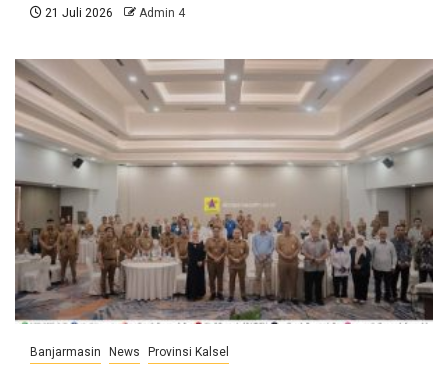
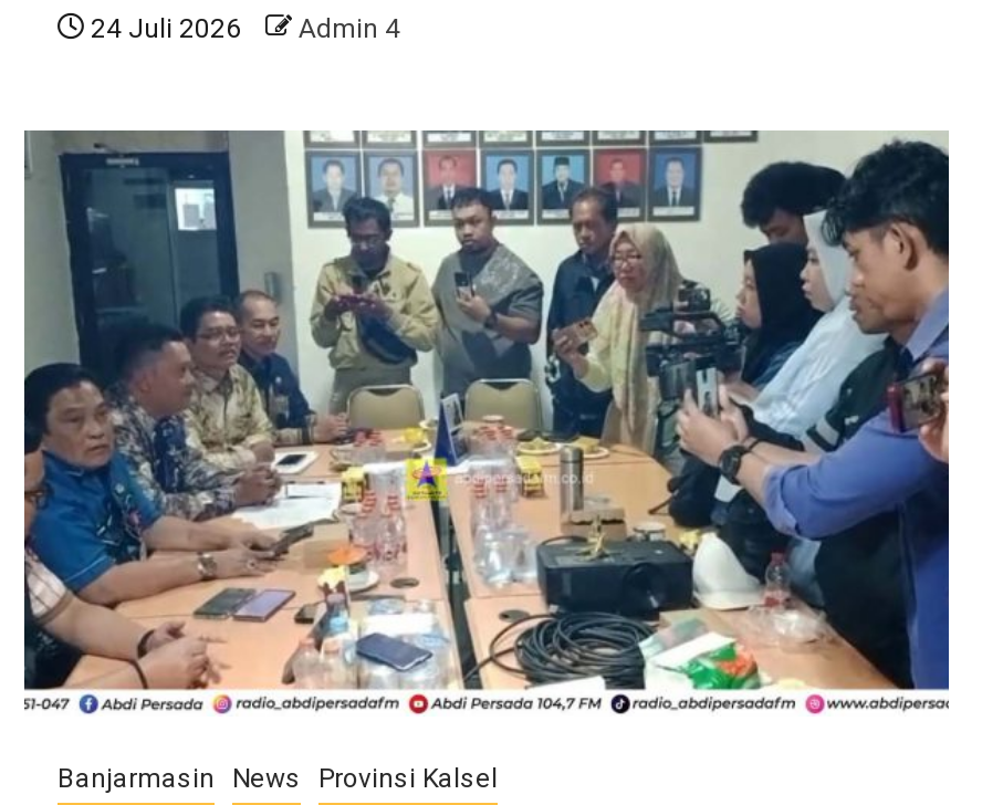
[42,6,185,20] 21 Juli 2026 Admin 4 -> [84,12,400,43] 24 Juli 2026 Admin 4
[14,58,434,325] [image] -> [22,128,951,717] [image]

